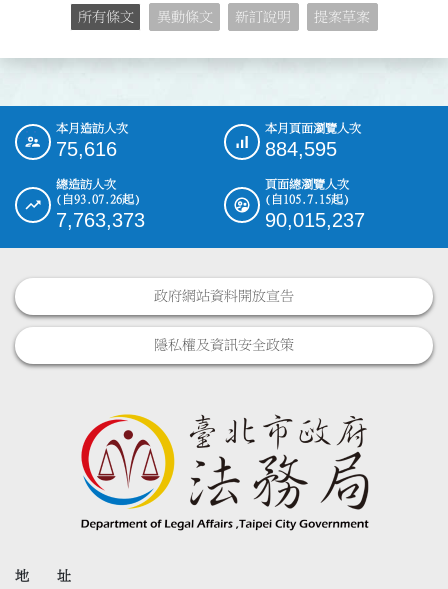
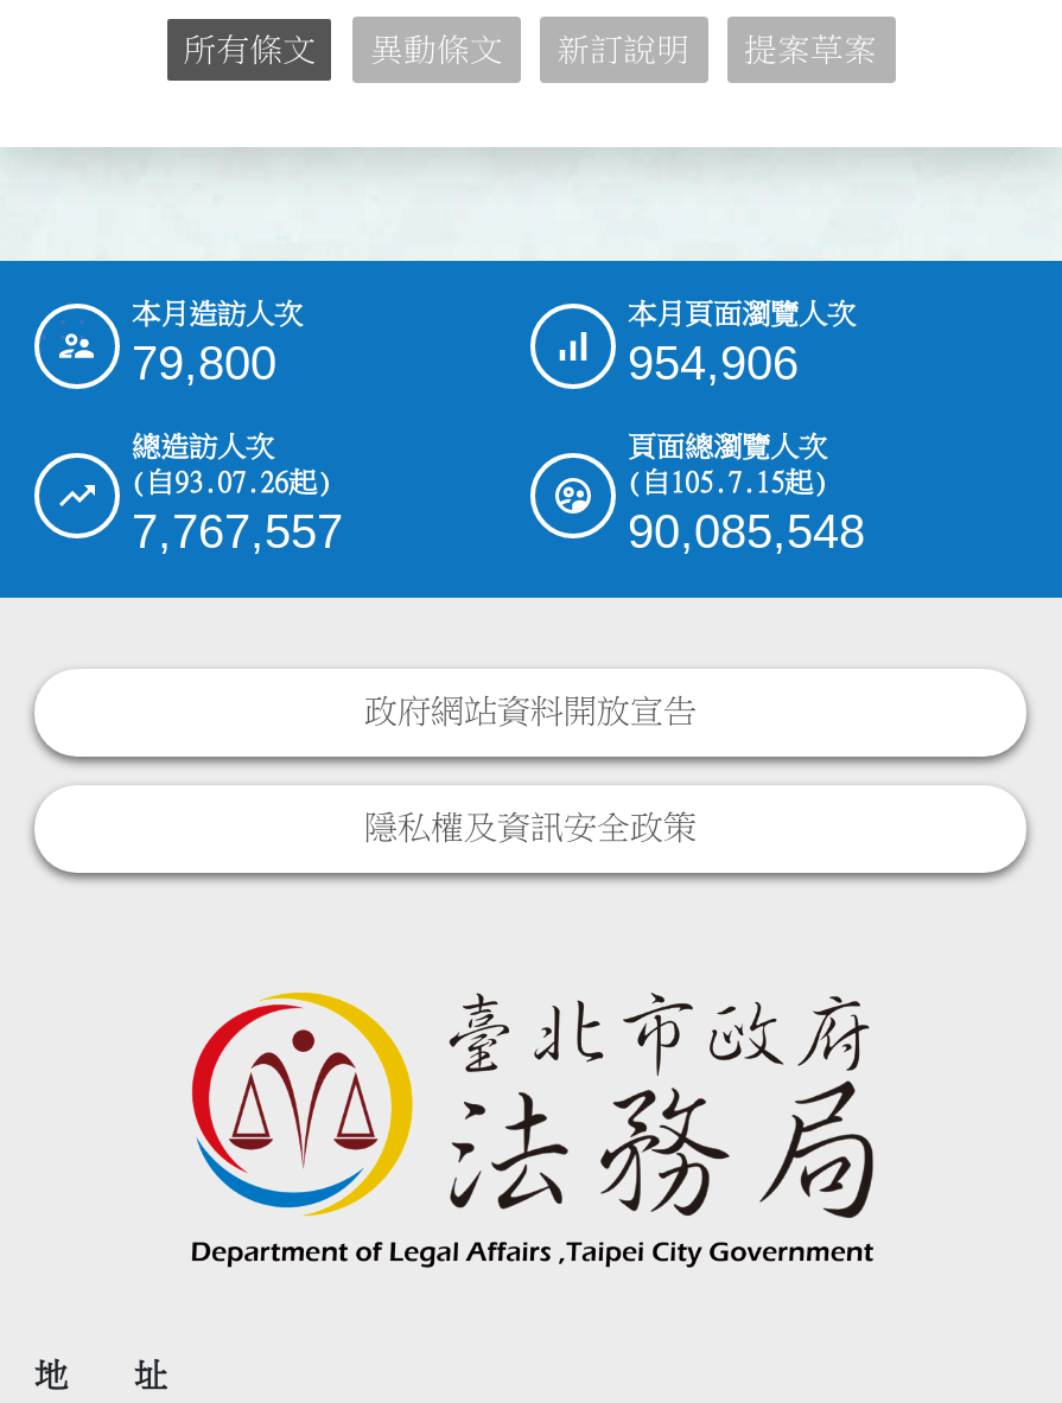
[56,138,117,160] 75,616 -> [132,338,276,390] 79,800
[265,138,337,160] 884,595 -> [628,338,799,390] 954,906
[56,209,145,231] 7,763,373 -> [132,506,343,558] 7,767,557
[265,209,365,231] 90,015,237 -> [628,506,865,558] 90,085,548

